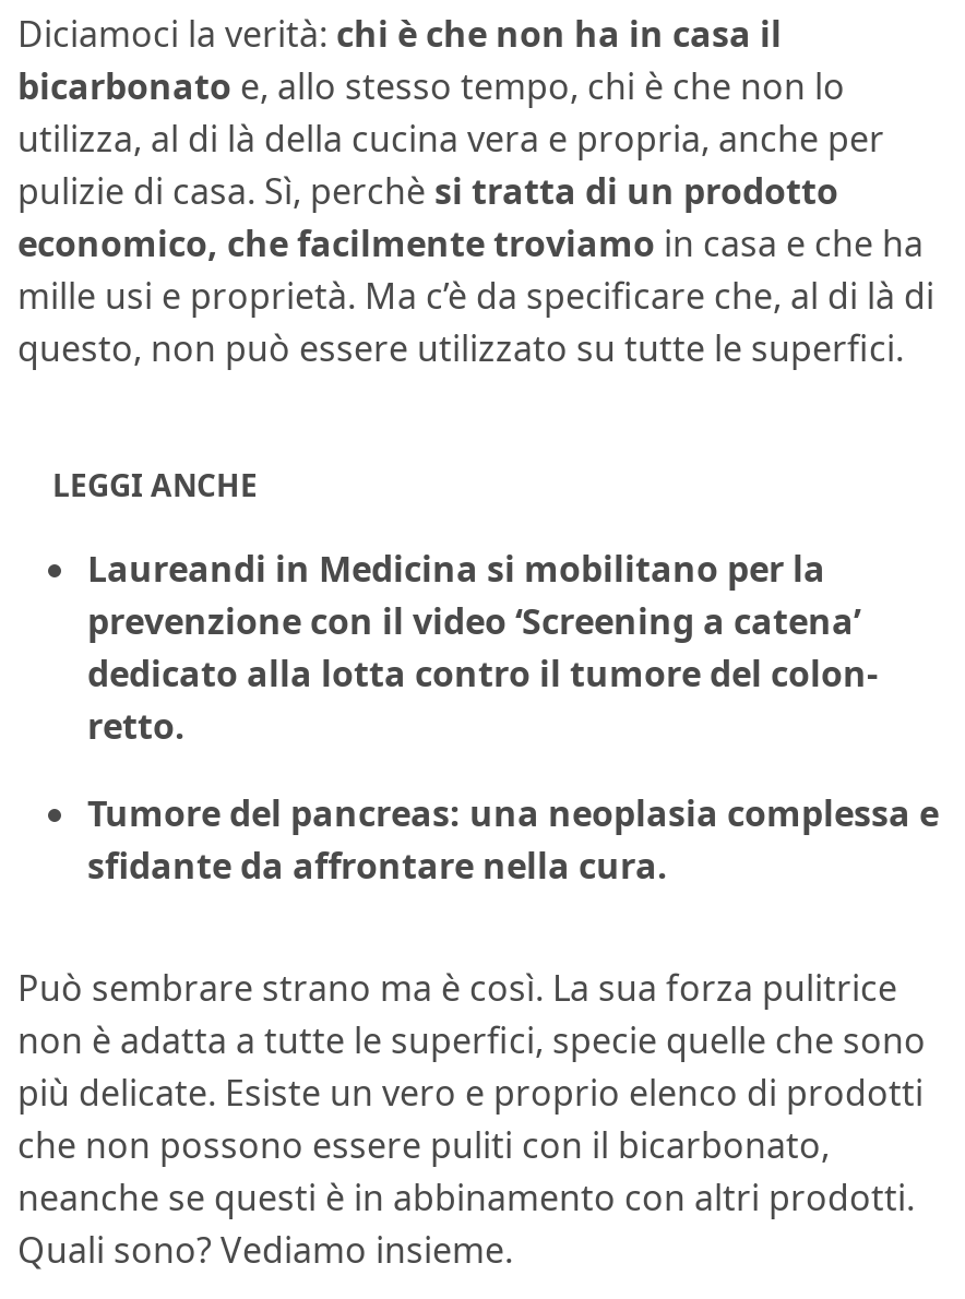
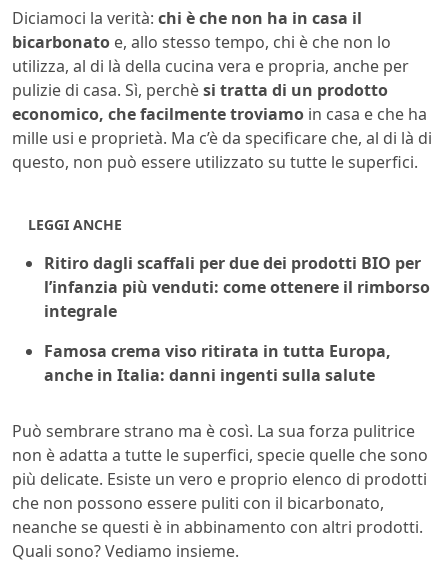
[87,545,878,750] Laureandi in Medicina si mobilitano per la | prevenzione con il video ‘Screening a catena’ | dedicato alla lotta contro il tumore del colon- | retto. -> [44,252,430,322] Ritiro dagli scaffali per due dei prodotti BIO per | l’infanzia più venduti: come ottenere il rimborso | integrale
[87,789,939,890] Tumore del pancreas: una neoplasia complessa e | sfidante da affrontare nella cura. -> [44,340,391,386] Famosa crema viso ritirata in tutta Europa, | anche in Italia: danni ingenti sulla salute

